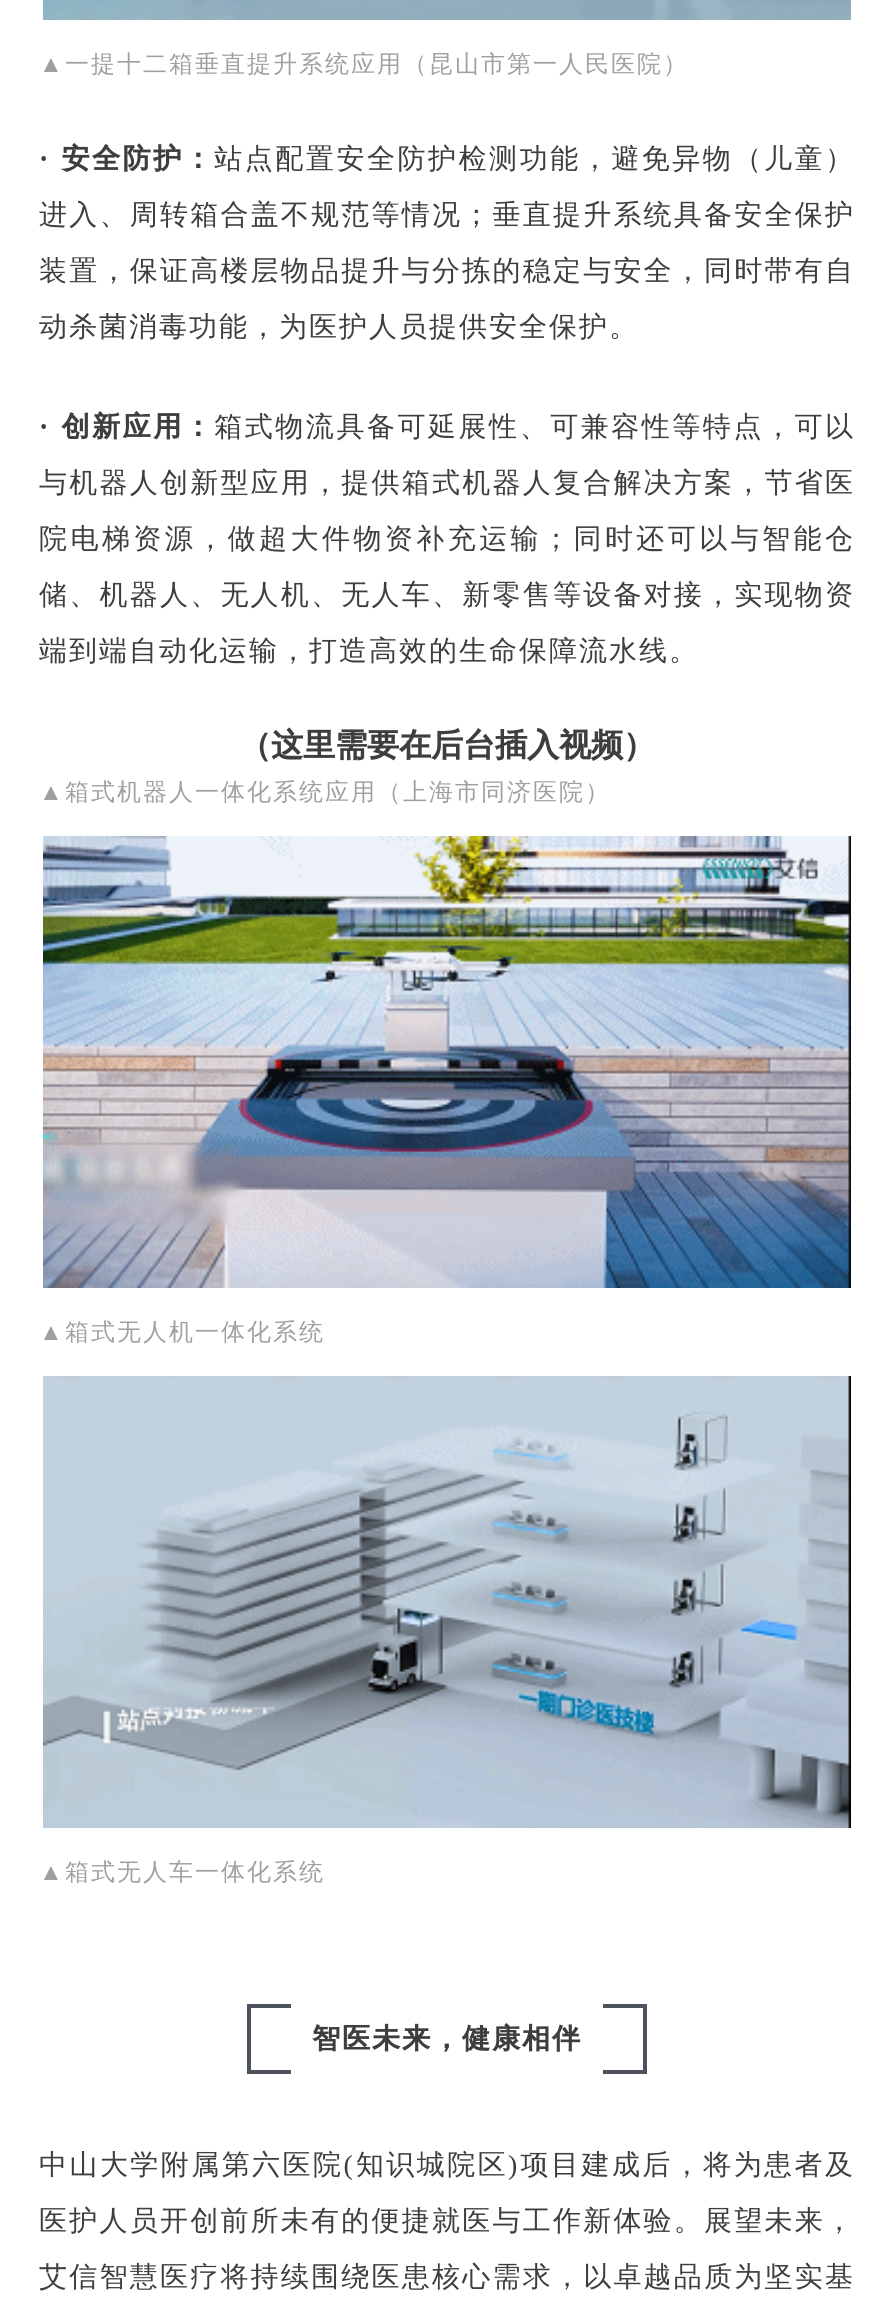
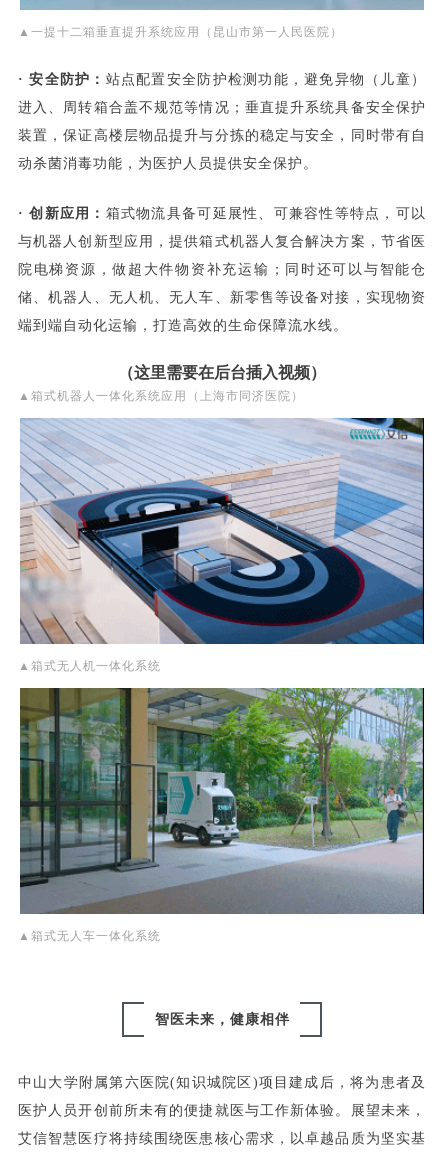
[41,834,851,1290] [image] -> [20,417,424,645] [image]
[43,1376,851,1826] [image] -> [19,687,424,914] [image]

